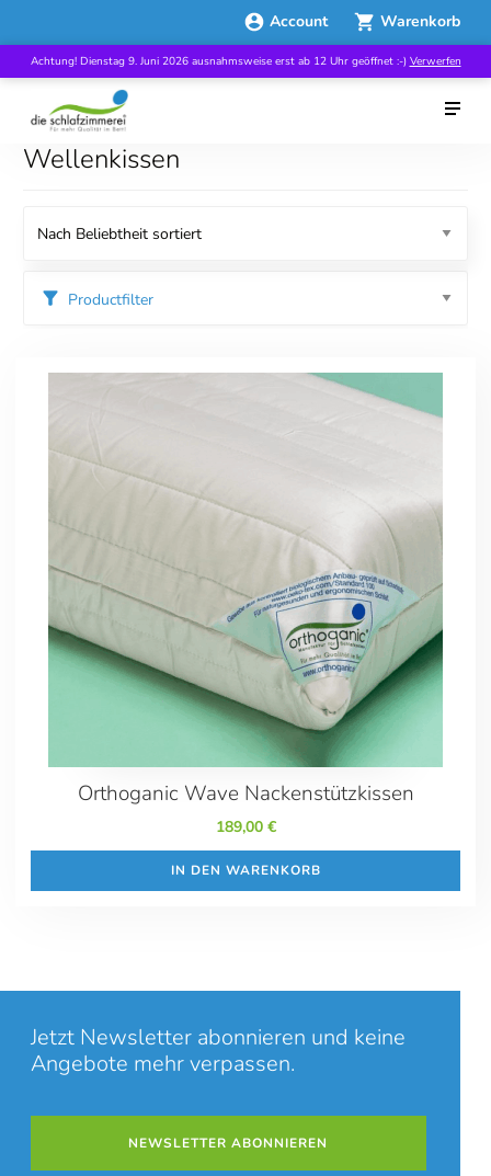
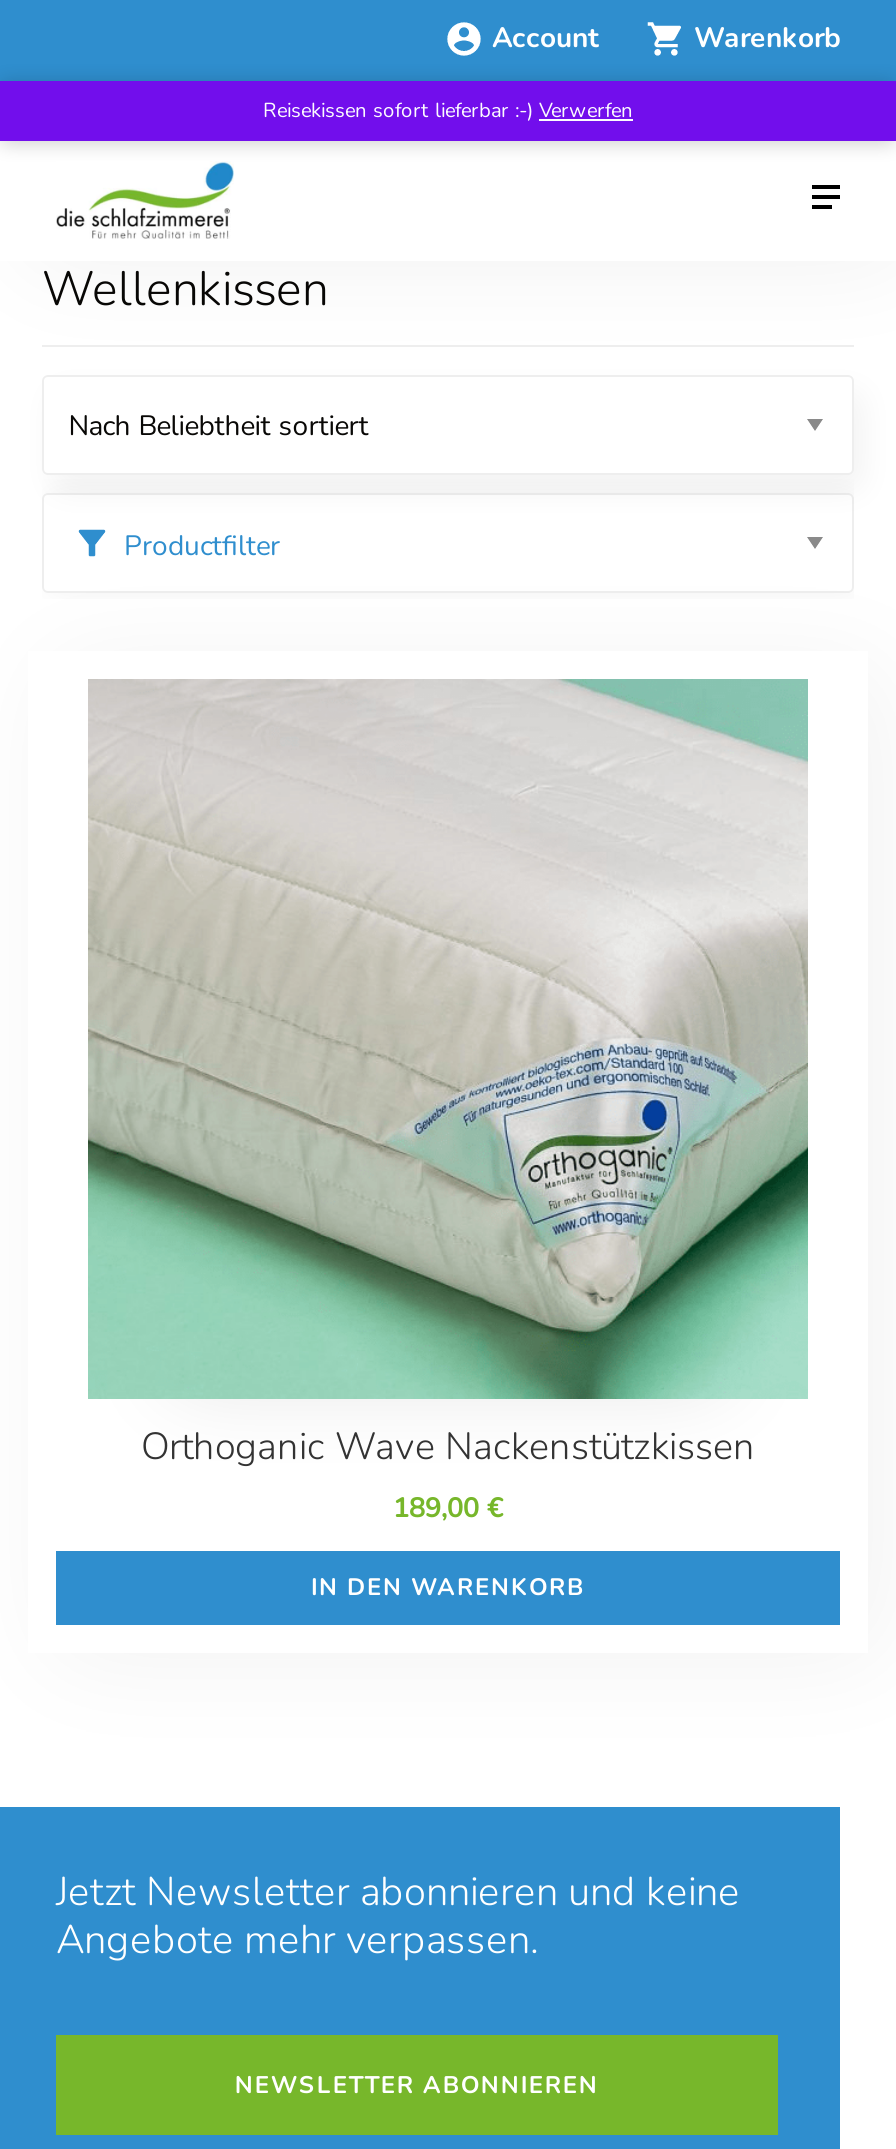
[30,54,461,69] Achtung! Dienstag 9. Juni 2026 ausnahmsweise erst ab 12 Uhr geöffnet :-) Verwerfen -> [263,97,633,125] Reisekissen sofort lieferbar :-) Verwerfen

